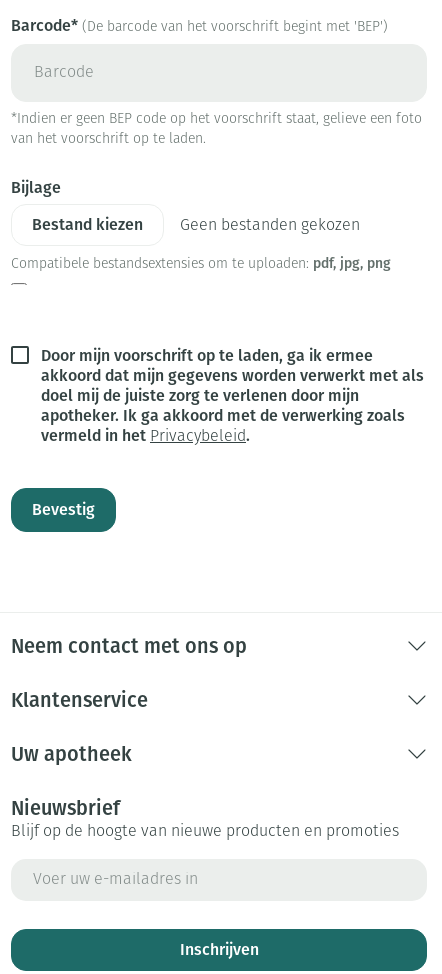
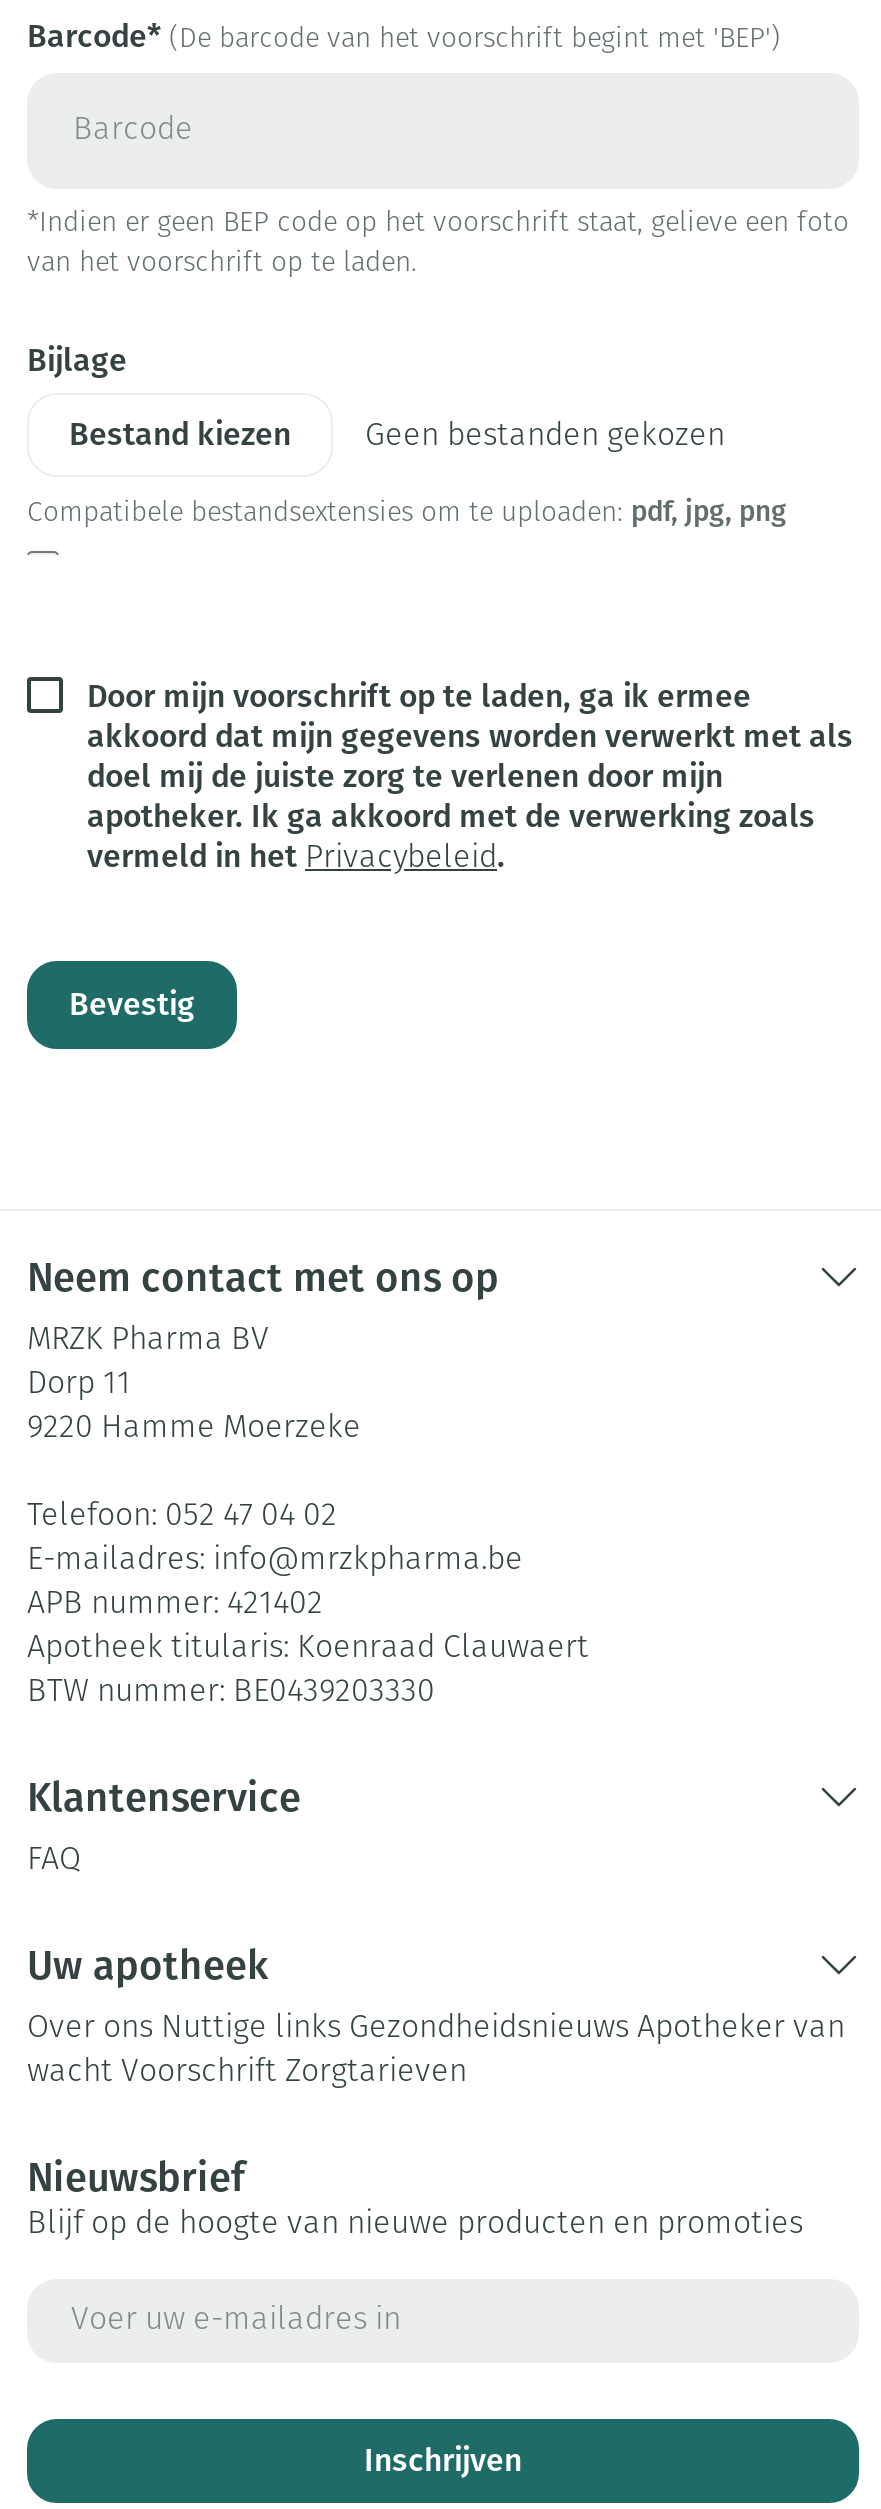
none -> [27,1325,589,1709] MRZK Pharma BV | Dorp 11 | 9220 Hamme Moerzeke | Telefoon: 052 47 04 02 | E-mailadres: info@mrzkpharma.be | APB nummer: 421402 | Apotheek titularis: Koenraad Clauwaert | BTW nummer: BE0439203330
none -> [27,1845,81,1877] FAQ
none -> [27,2013,845,2089] Over ons Nuttige links Gezondheidsnieuws Apotheker van | wacht Voorschrift Zorgtarieven

